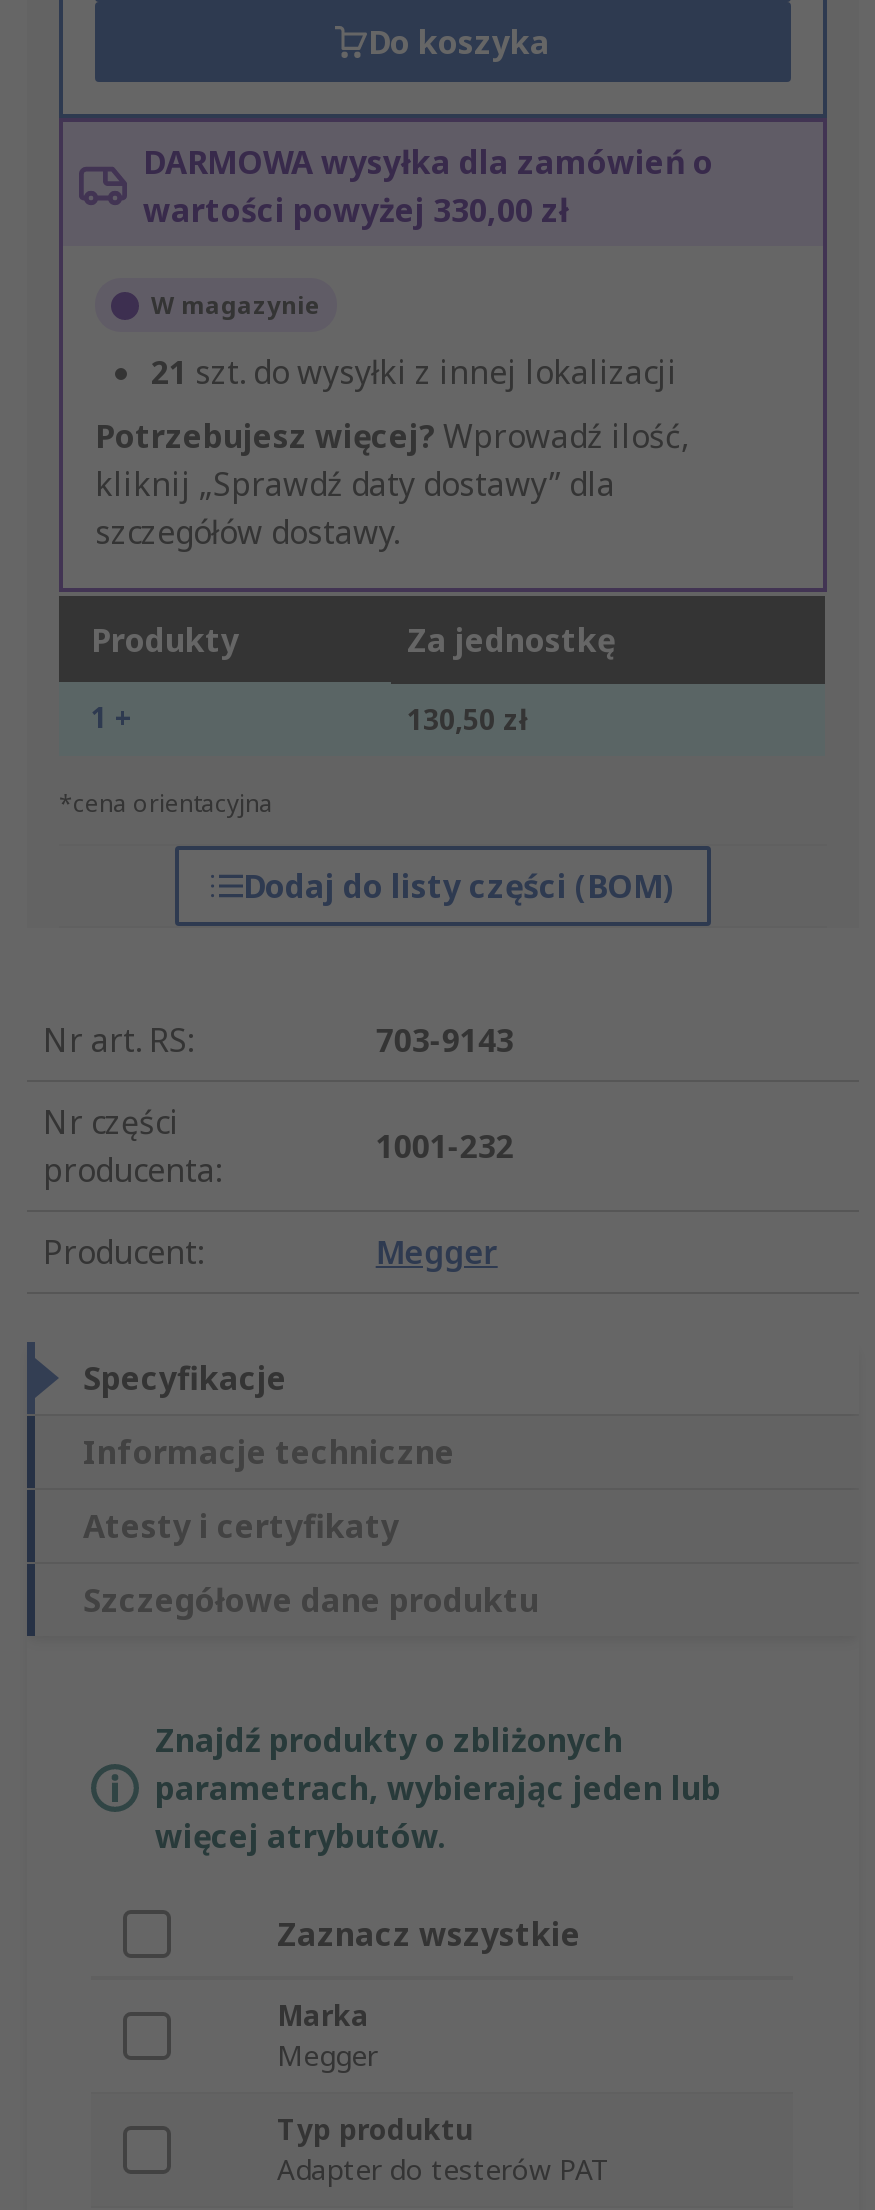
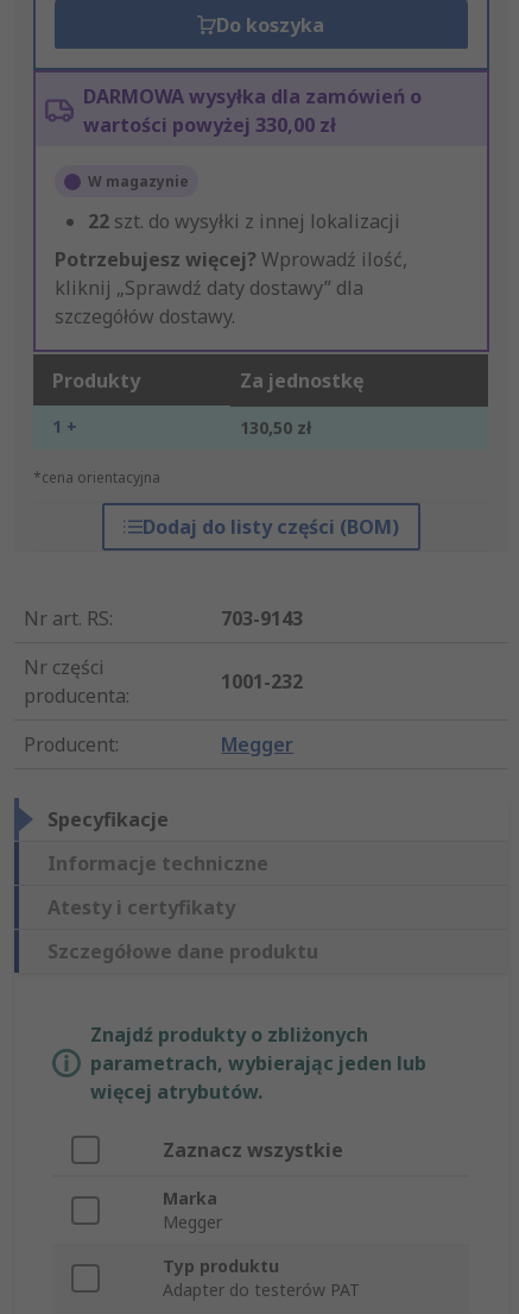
[151,351,677,395] 21 szt. do wysyłki z innej lokalizacji -> [88,209,400,235] 22 szt. do wysyłki z innej lokalizacji

